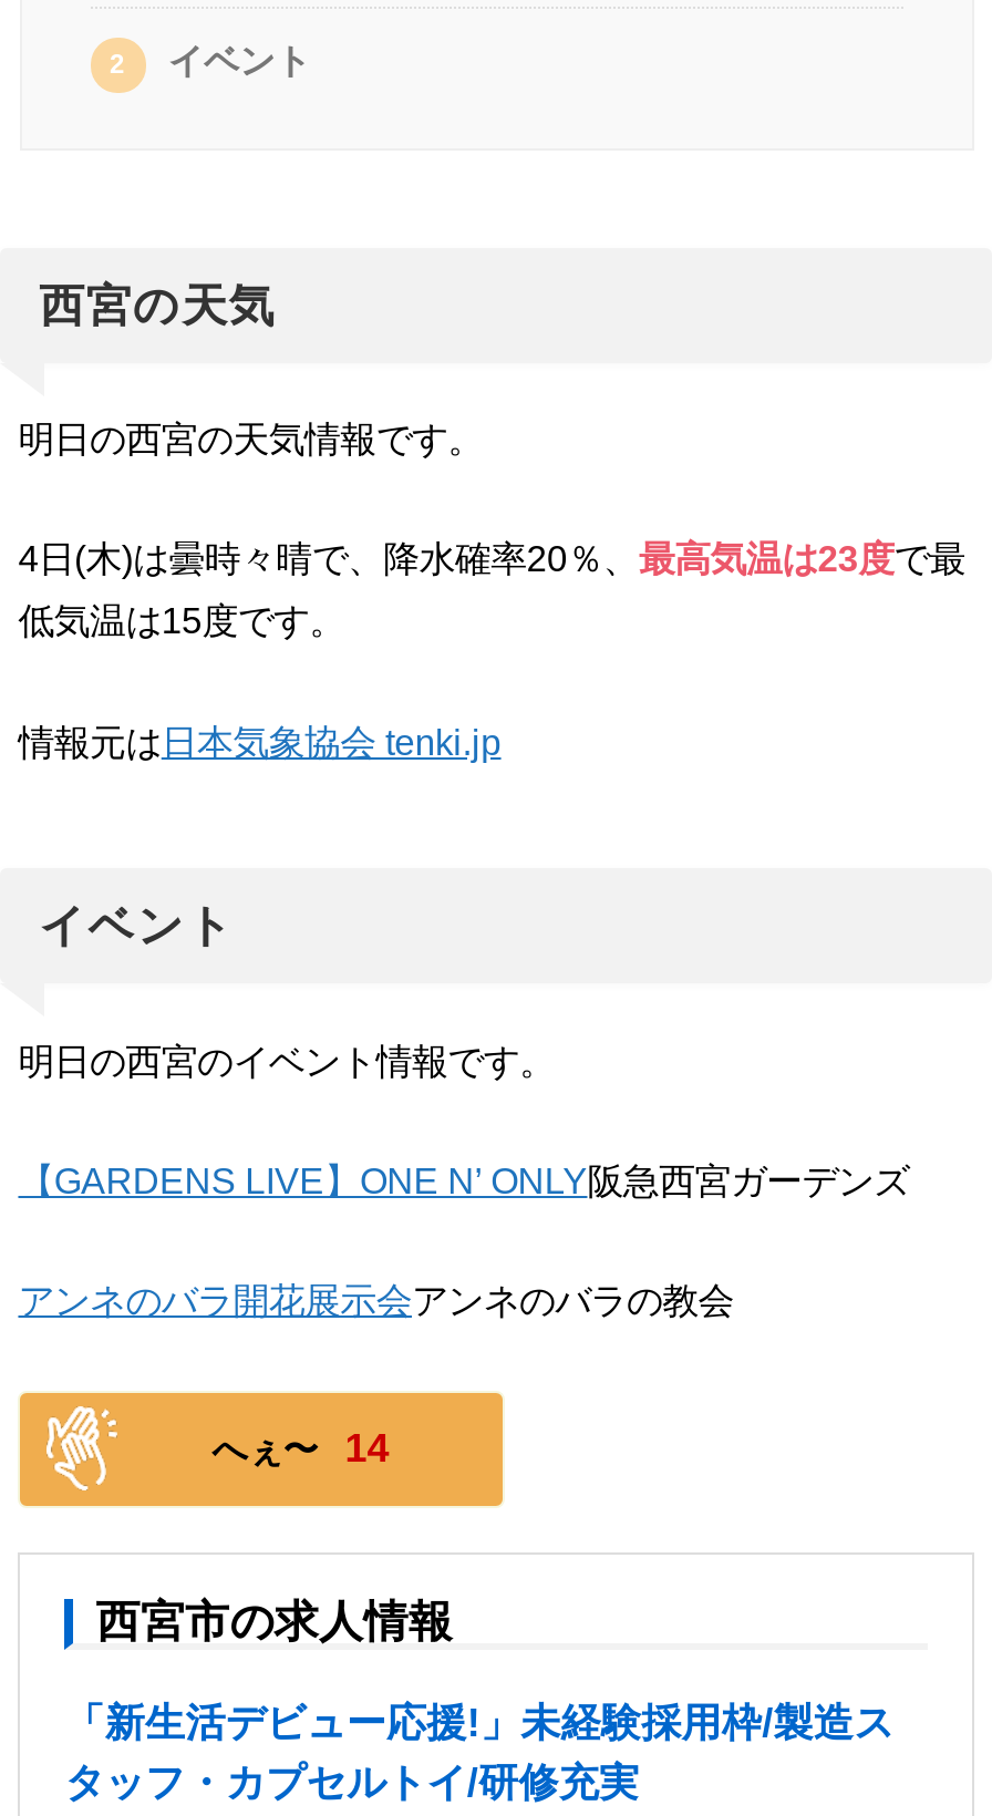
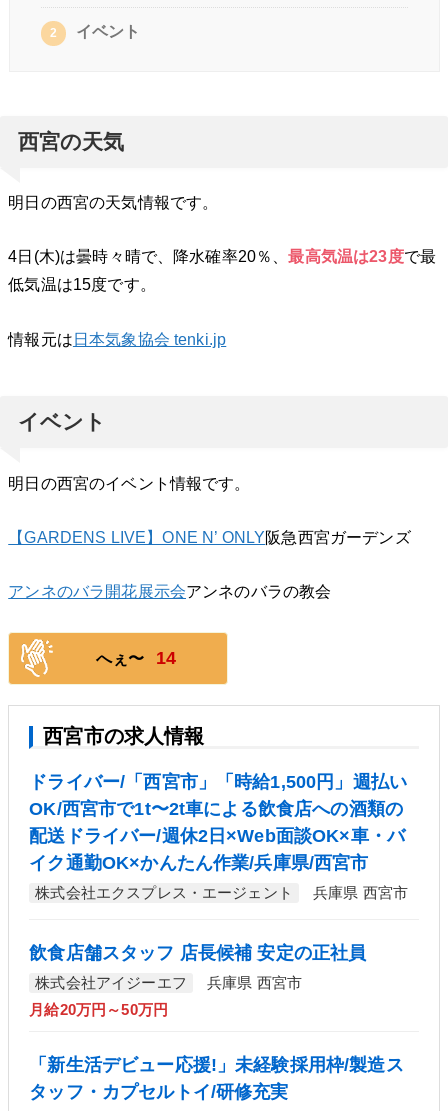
none -> [29,772,408,1018] ドライバー/「西宮市」「時給1,500円」週払い | OK/西宮市で1t〜2t車による飲食店への酒類の | 配送ドライバー/週休2日×Web面談OK×車・バ | イク通勤OK×かんたん作業/兵庫県/西宮市 | 株式会社エクスプレス・エージェント | 兵庫県 西宮市 | 飲食店舗スタッフ 店長候補 安定の正社員 | 株式会社アイジーエフ | 兵庫県 西宮市 | 月給20万円～50万円

